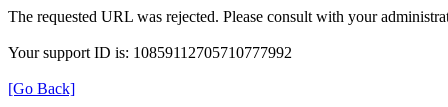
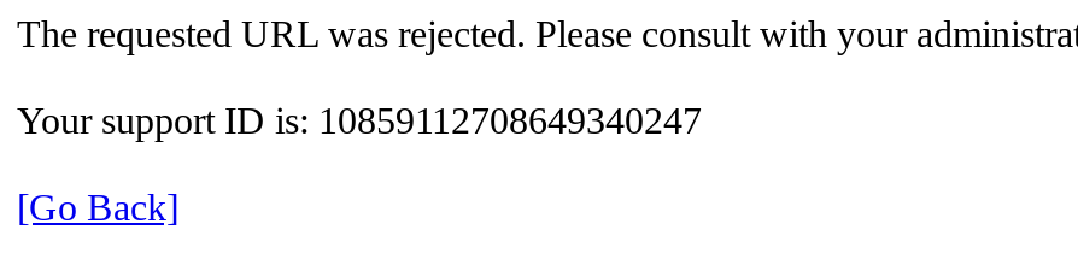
[8,44,292,61] Your support ID is: 10859112705710777992 -> [17,100,702,141] Your support ID is: 10859112708649340247

